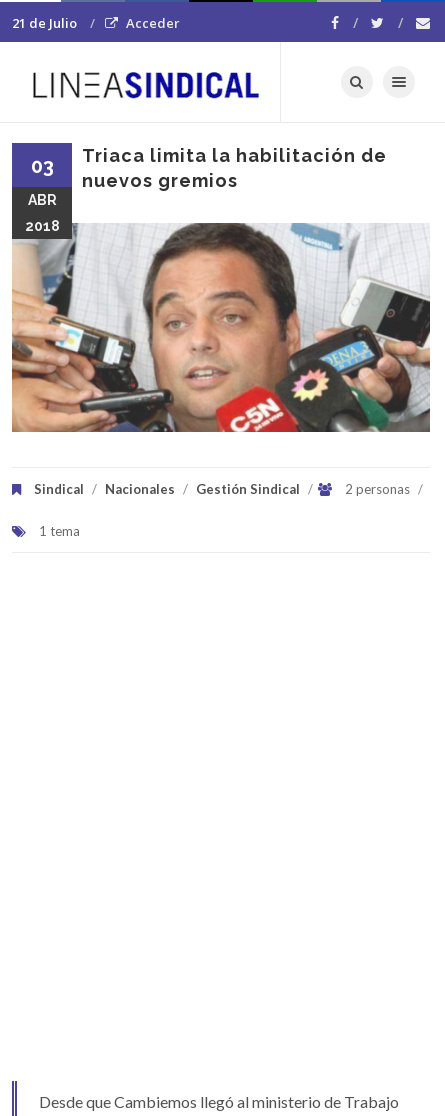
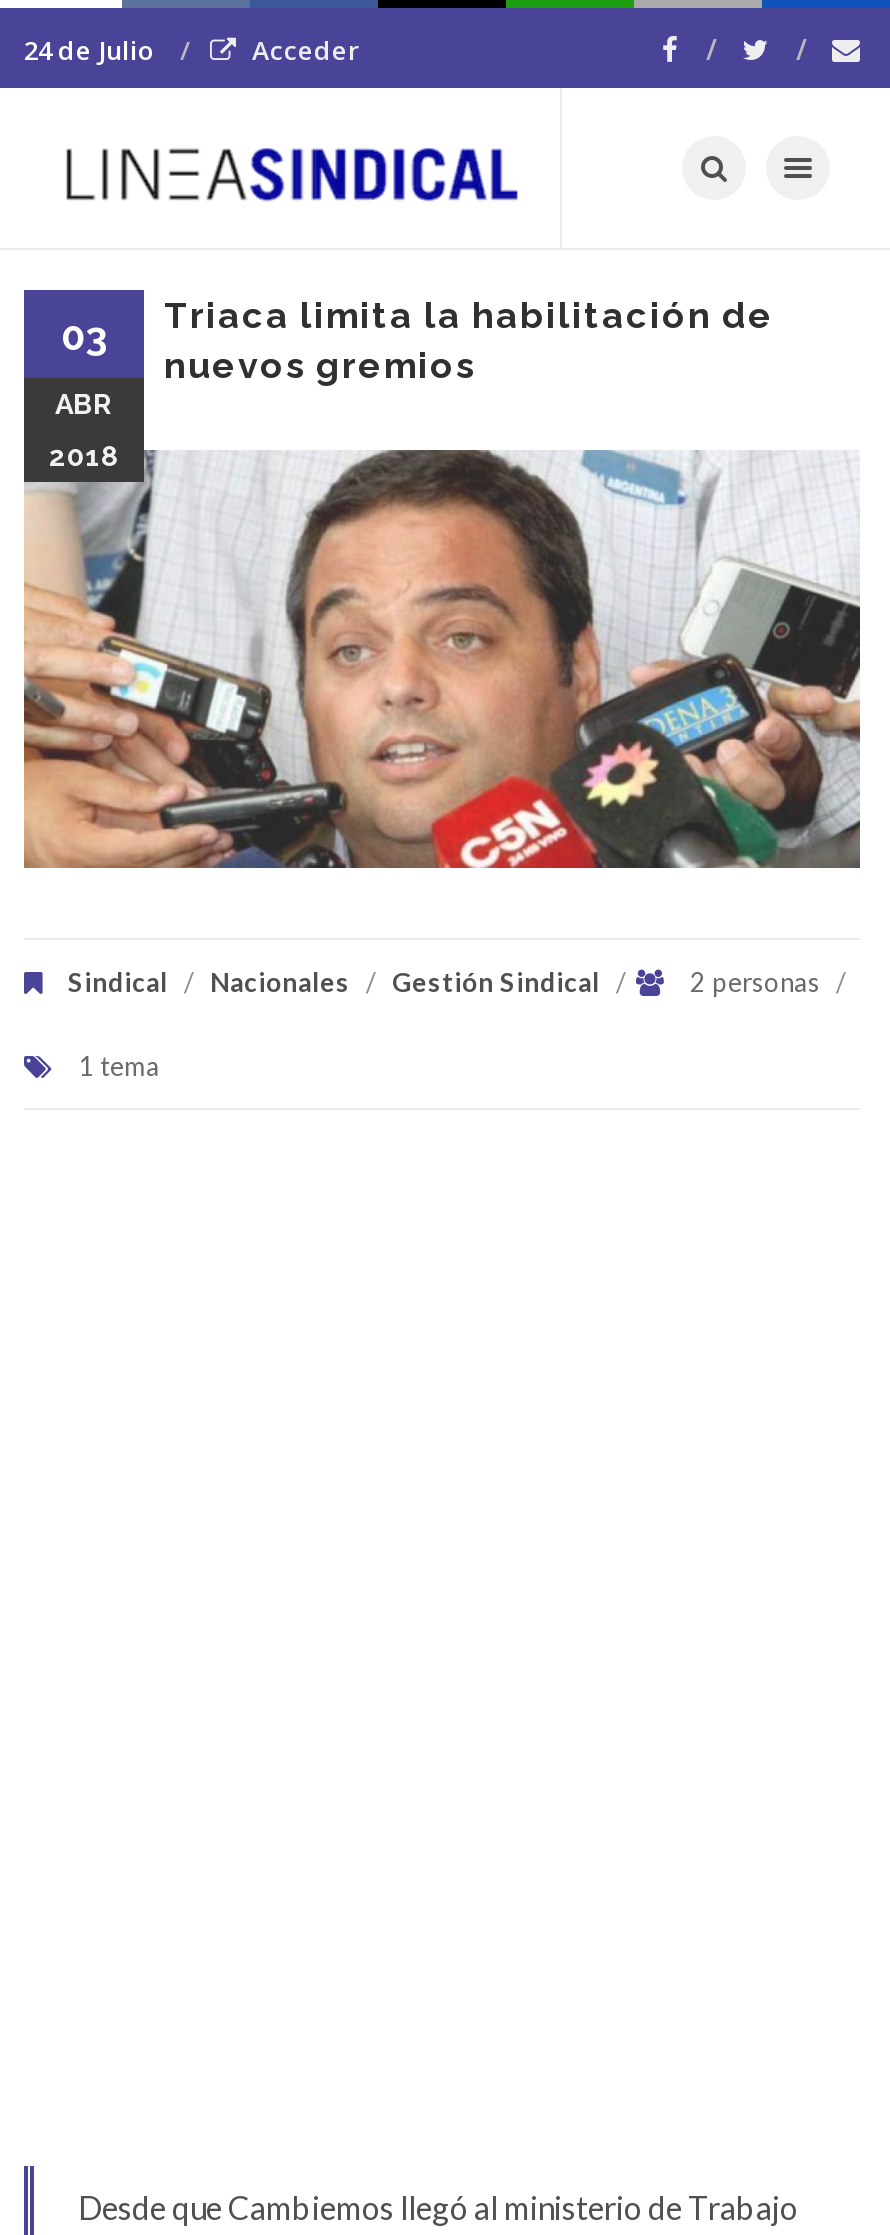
[12,14,80,32] 21 de Julio -> [24,32,160,68] 24 de Julio

